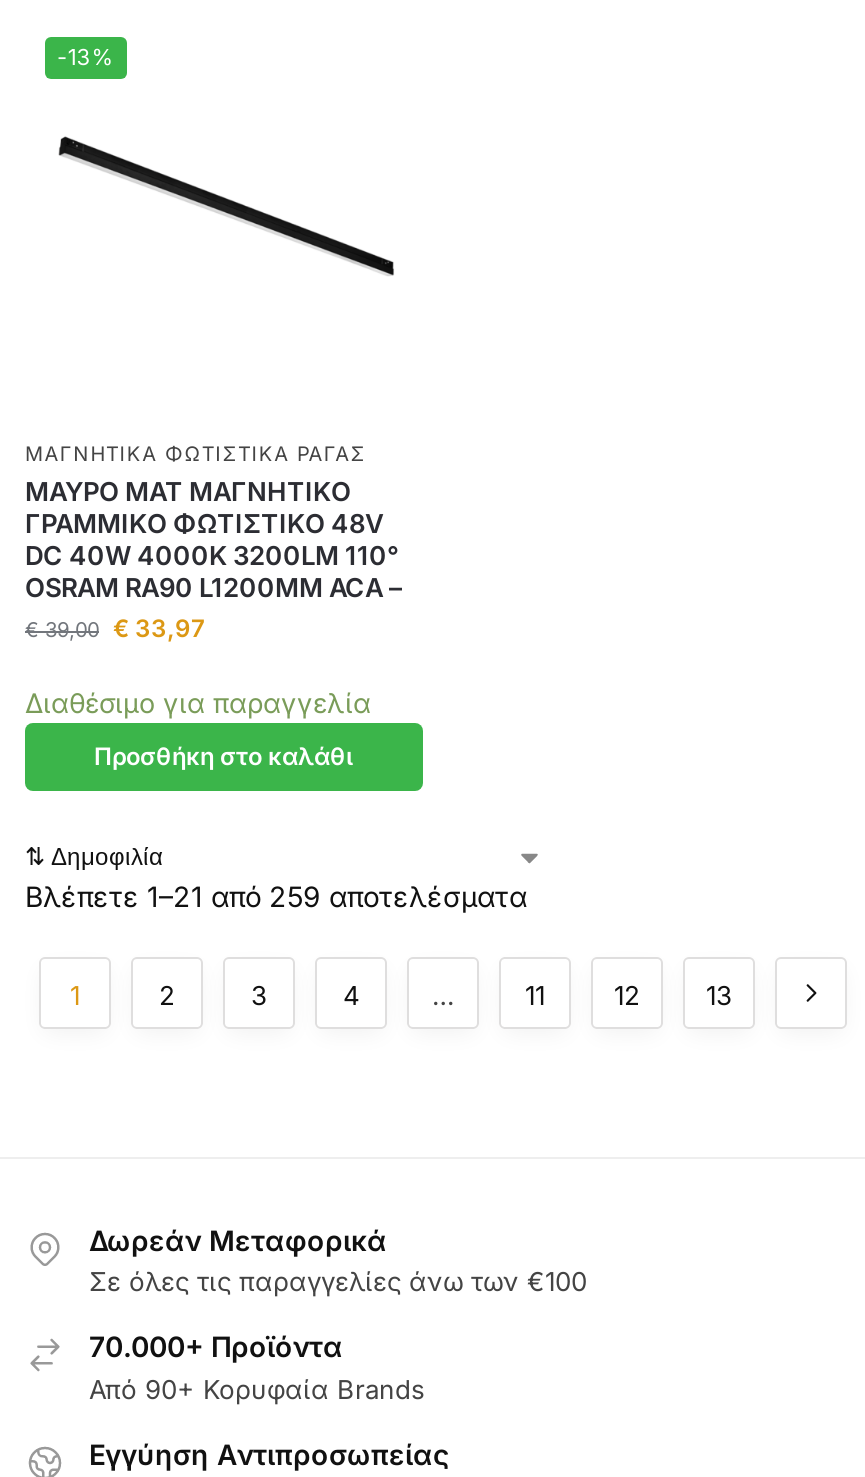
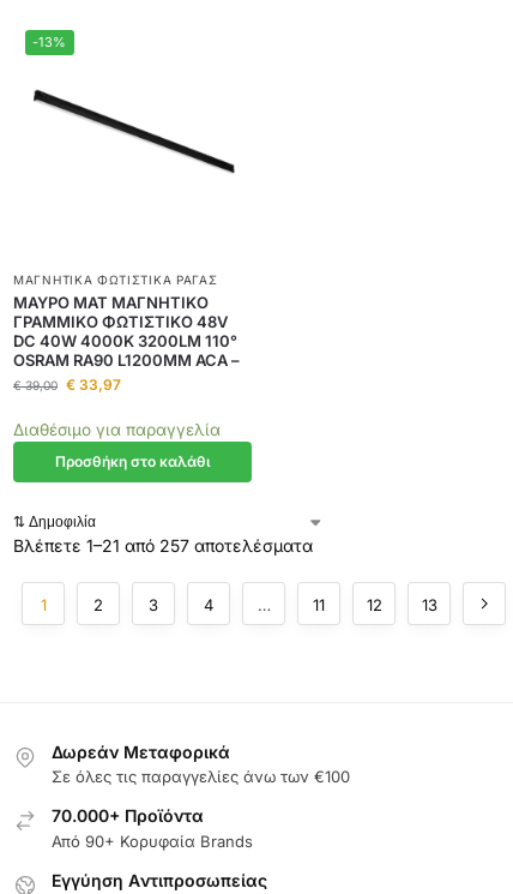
[25,879,527,913] Βλέπετε 1–21 από 259 αποτελέσματα -> [13,535,313,556] Βλέπετε 1–21 από 257 αποτελέσματα

